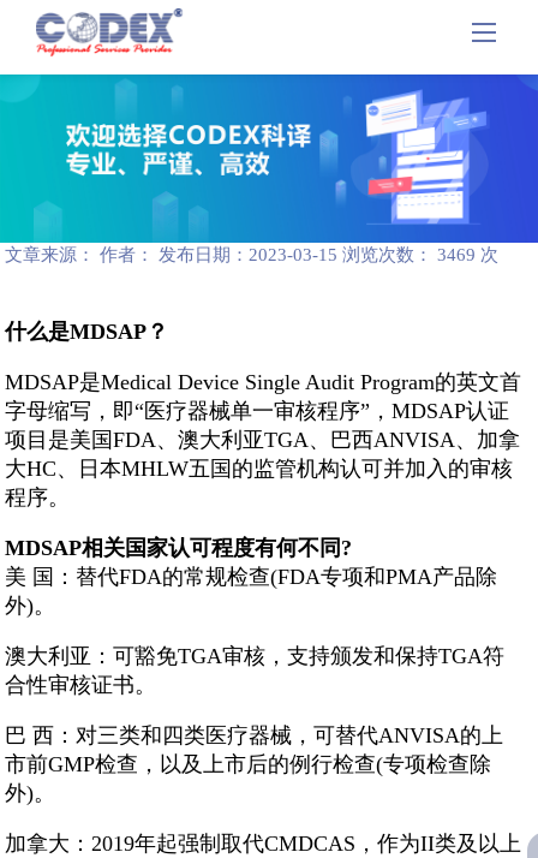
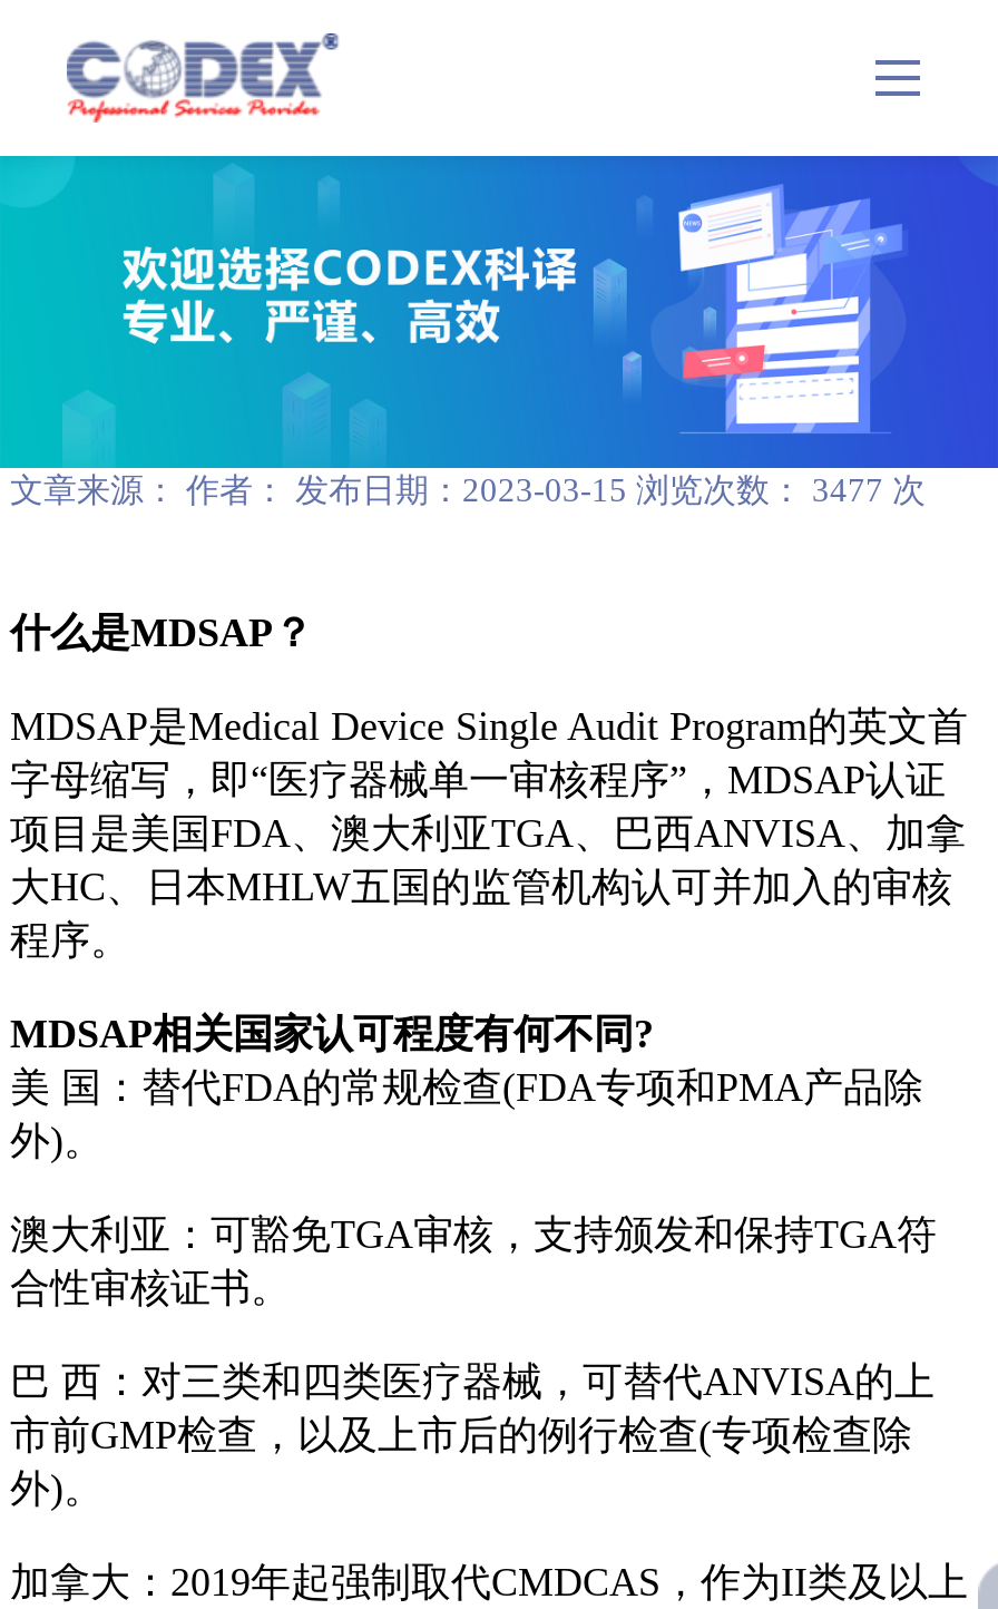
[5,245,499,264] 文章来源： 作者： 发布日期：2023-03-15 浏览次数： 3469 次 -> [10,472,926,508] 文章来源： 作者： 发布日期：2023-03-15 浏览次数： 3477 次

